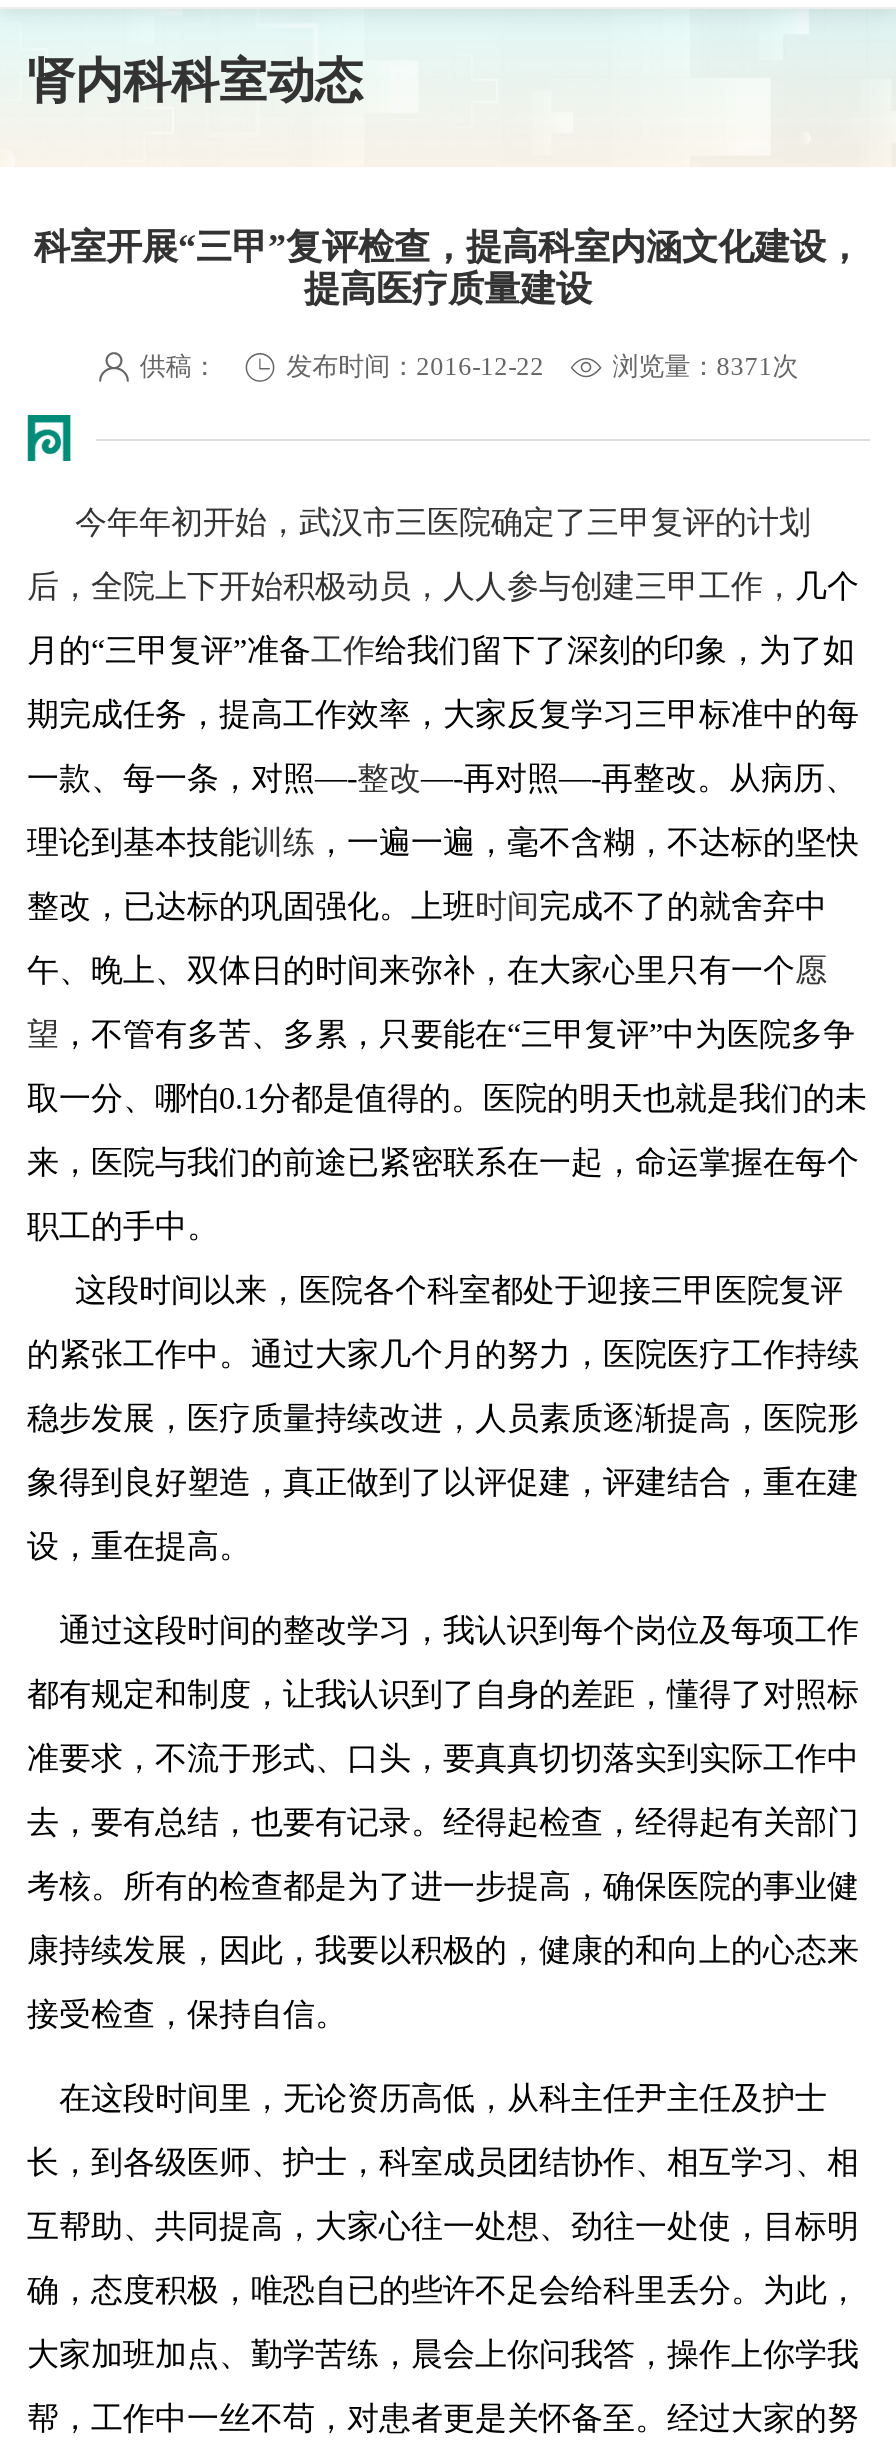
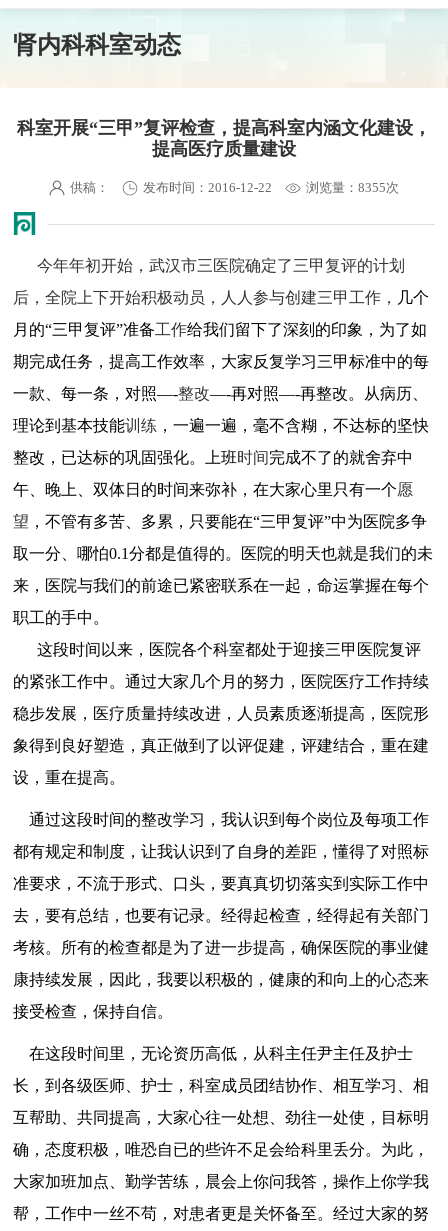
[613,351,799,381] 浏览量：8371次 -> [306,180,399,195] 浏览量：8355次

